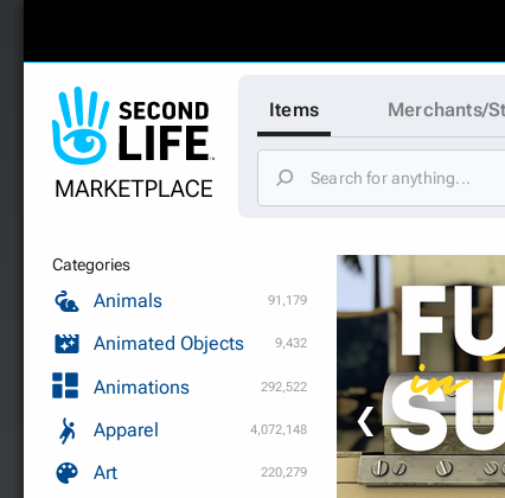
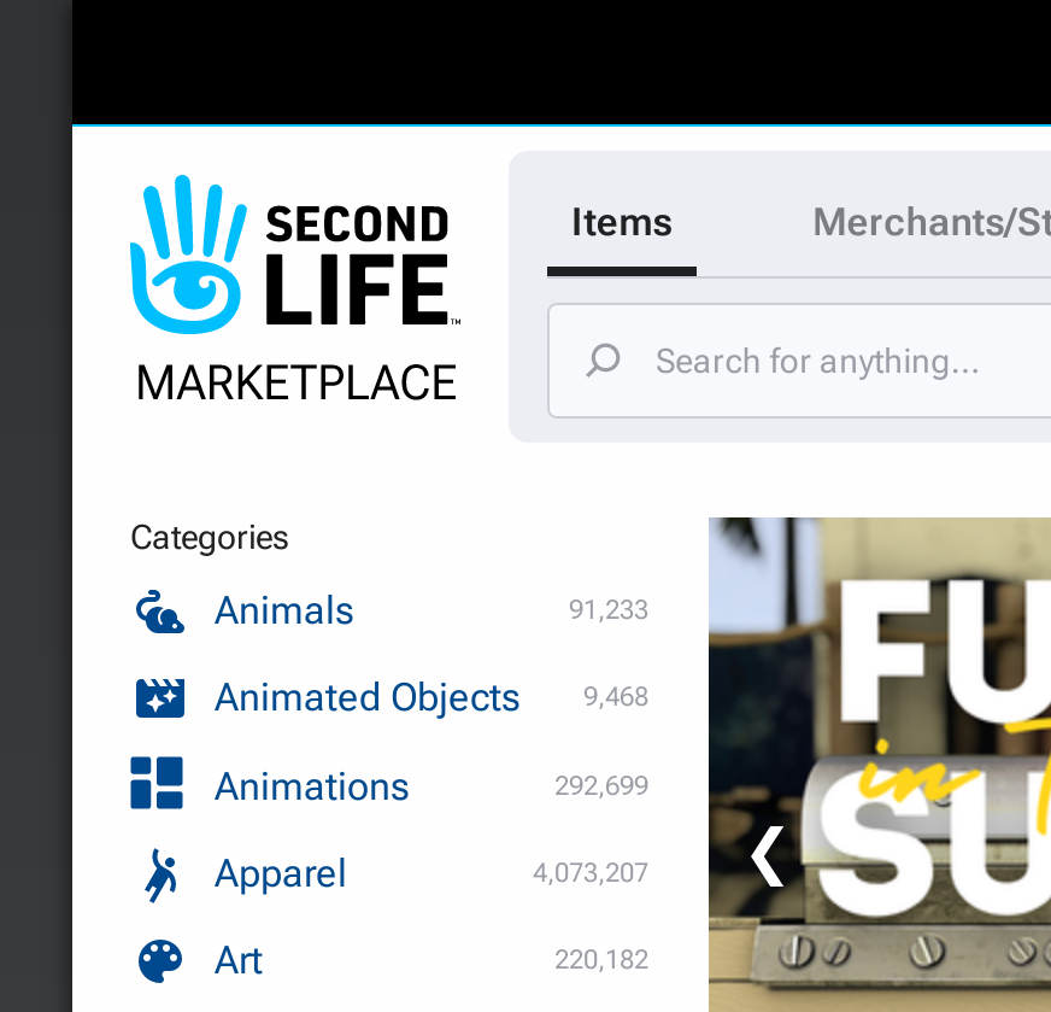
[268,293,307,308] 91,179 -> [569,595,648,626] 91,233
[94,332,307,355] Animated Objects 9,432 -> [215,674,648,720] Animated Objects 9,468
[261,379,307,394] 292,522 -> [554,770,648,801] 292,699
[250,422,307,438] 4,072,148 -> [533,858,648,889] 4,073,207
[261,465,307,480] 220,279 -> [554,944,648,976] 220,182

